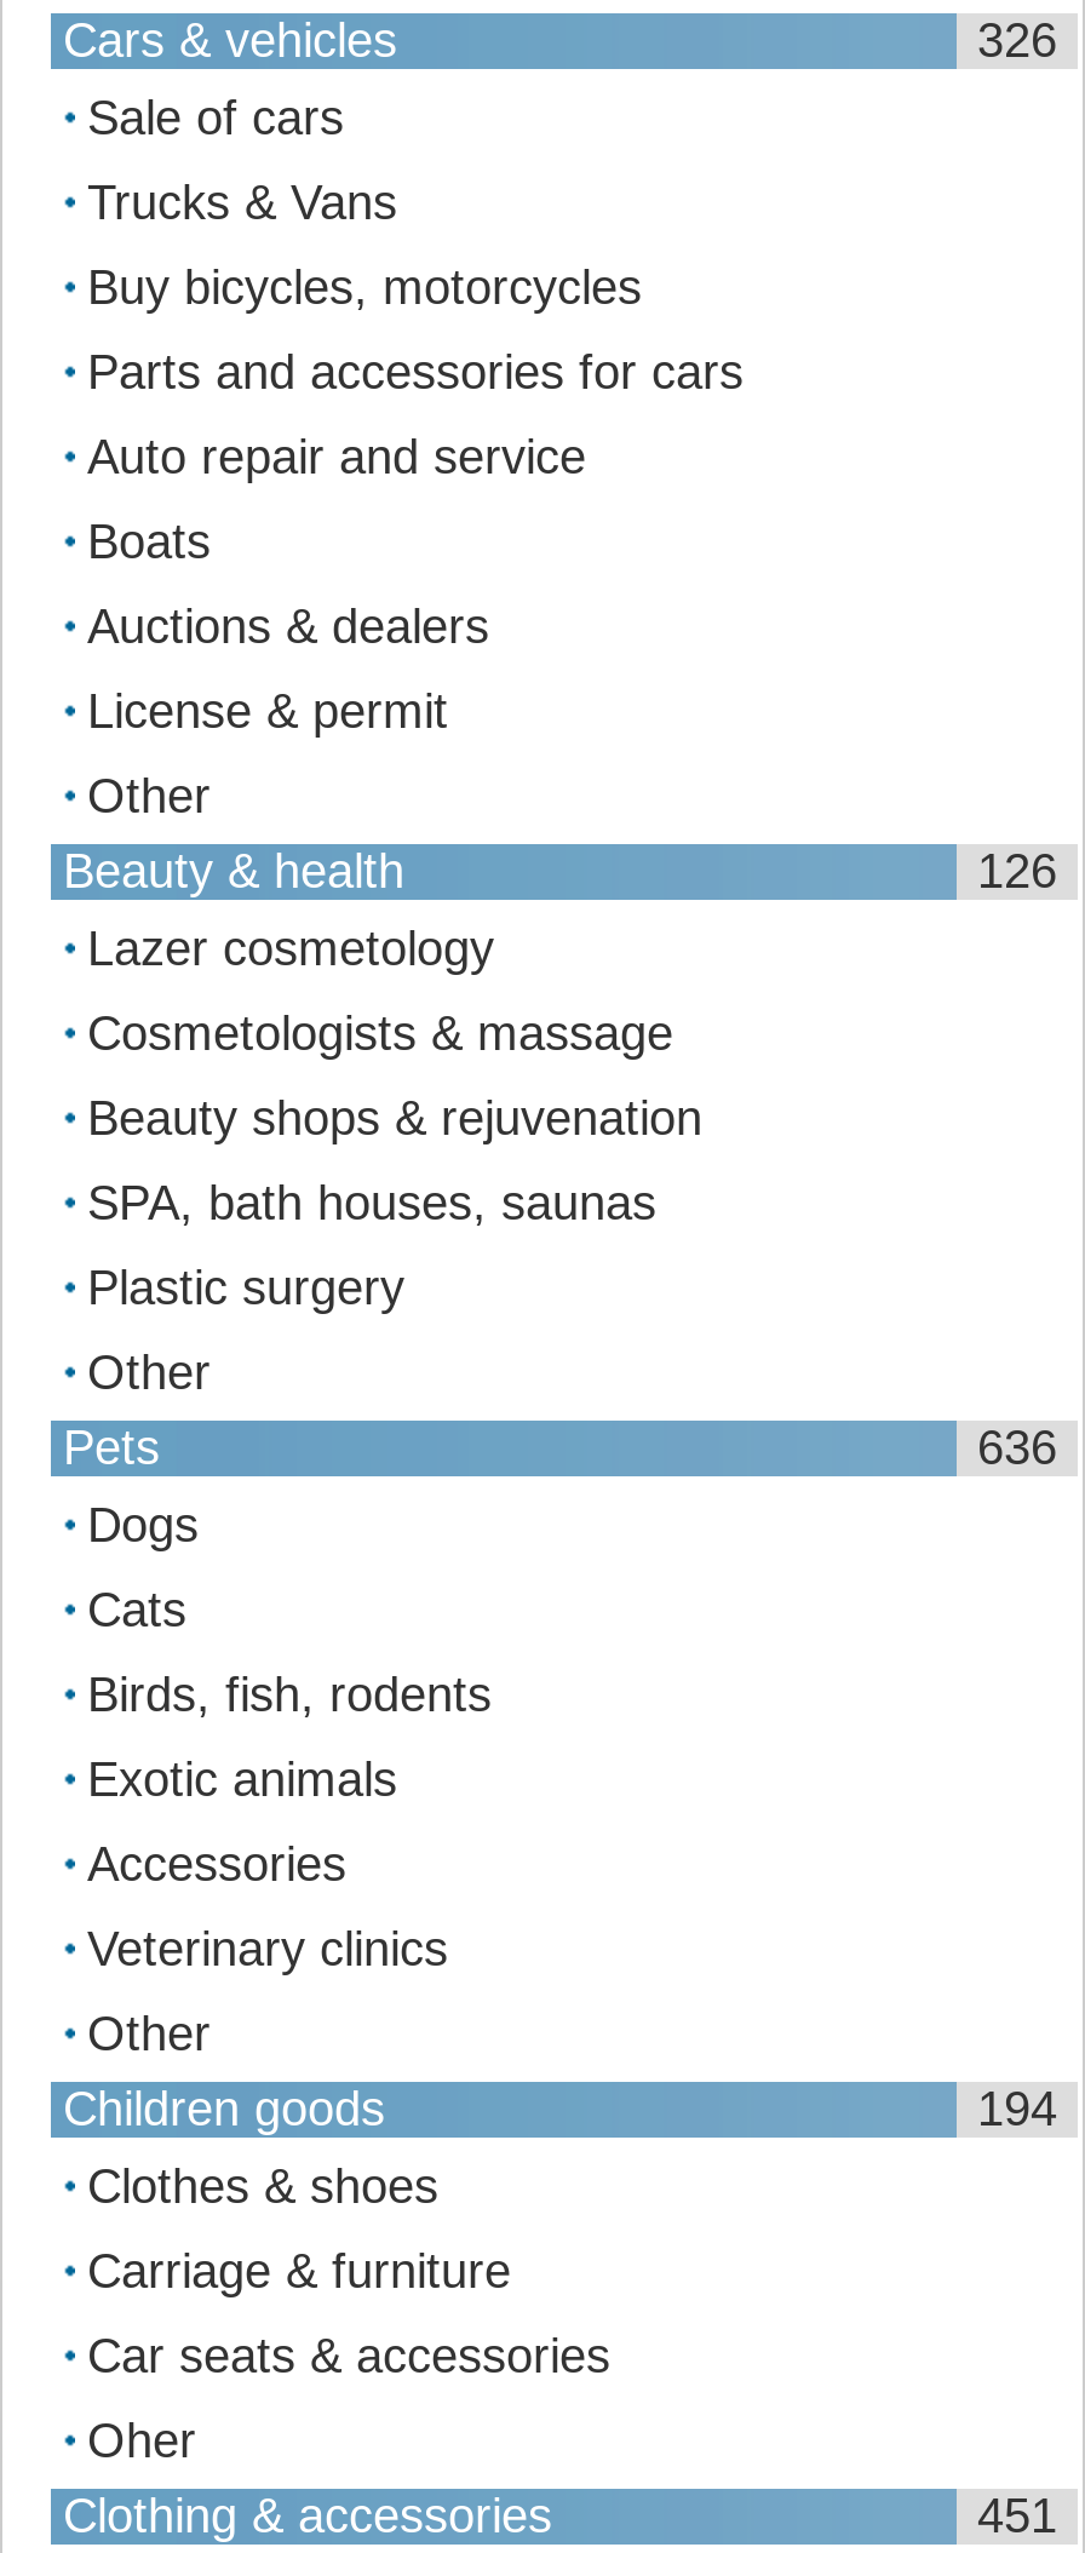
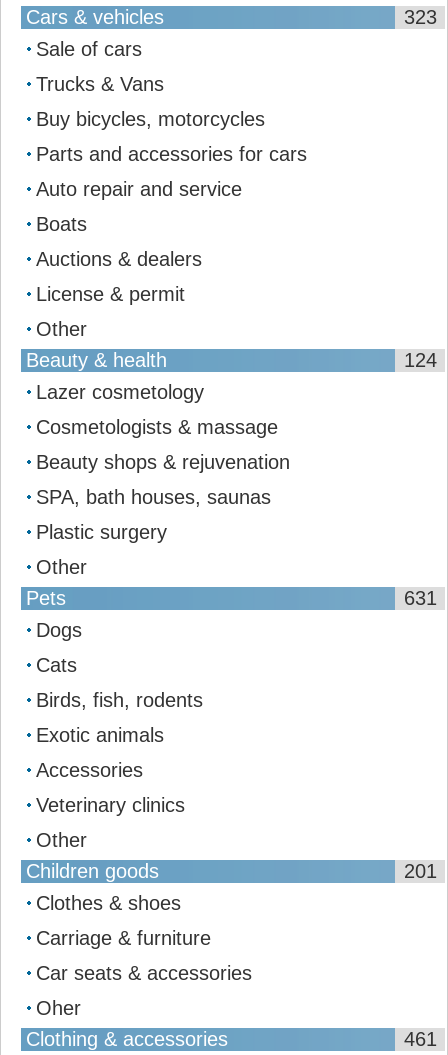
[977,13,1057,67] 326 -> [403,6,436,28] 323
[977,844,1057,897] 126 -> [403,349,436,371] 124
[977,1421,1057,1474] 636 -> [403,587,436,609] 631
[977,2082,1057,2135] 194 -> [403,860,436,882] 201
[977,2489,1057,2542] 451 -> [403,1028,436,1050] 461

